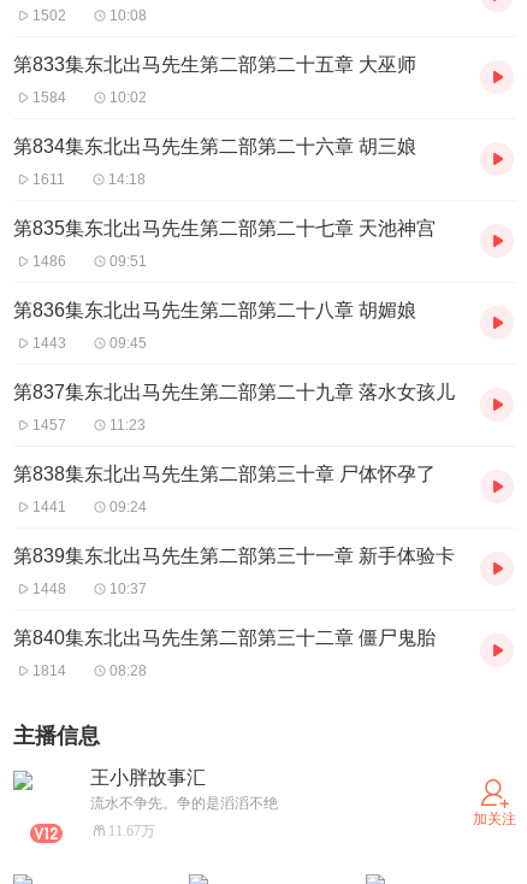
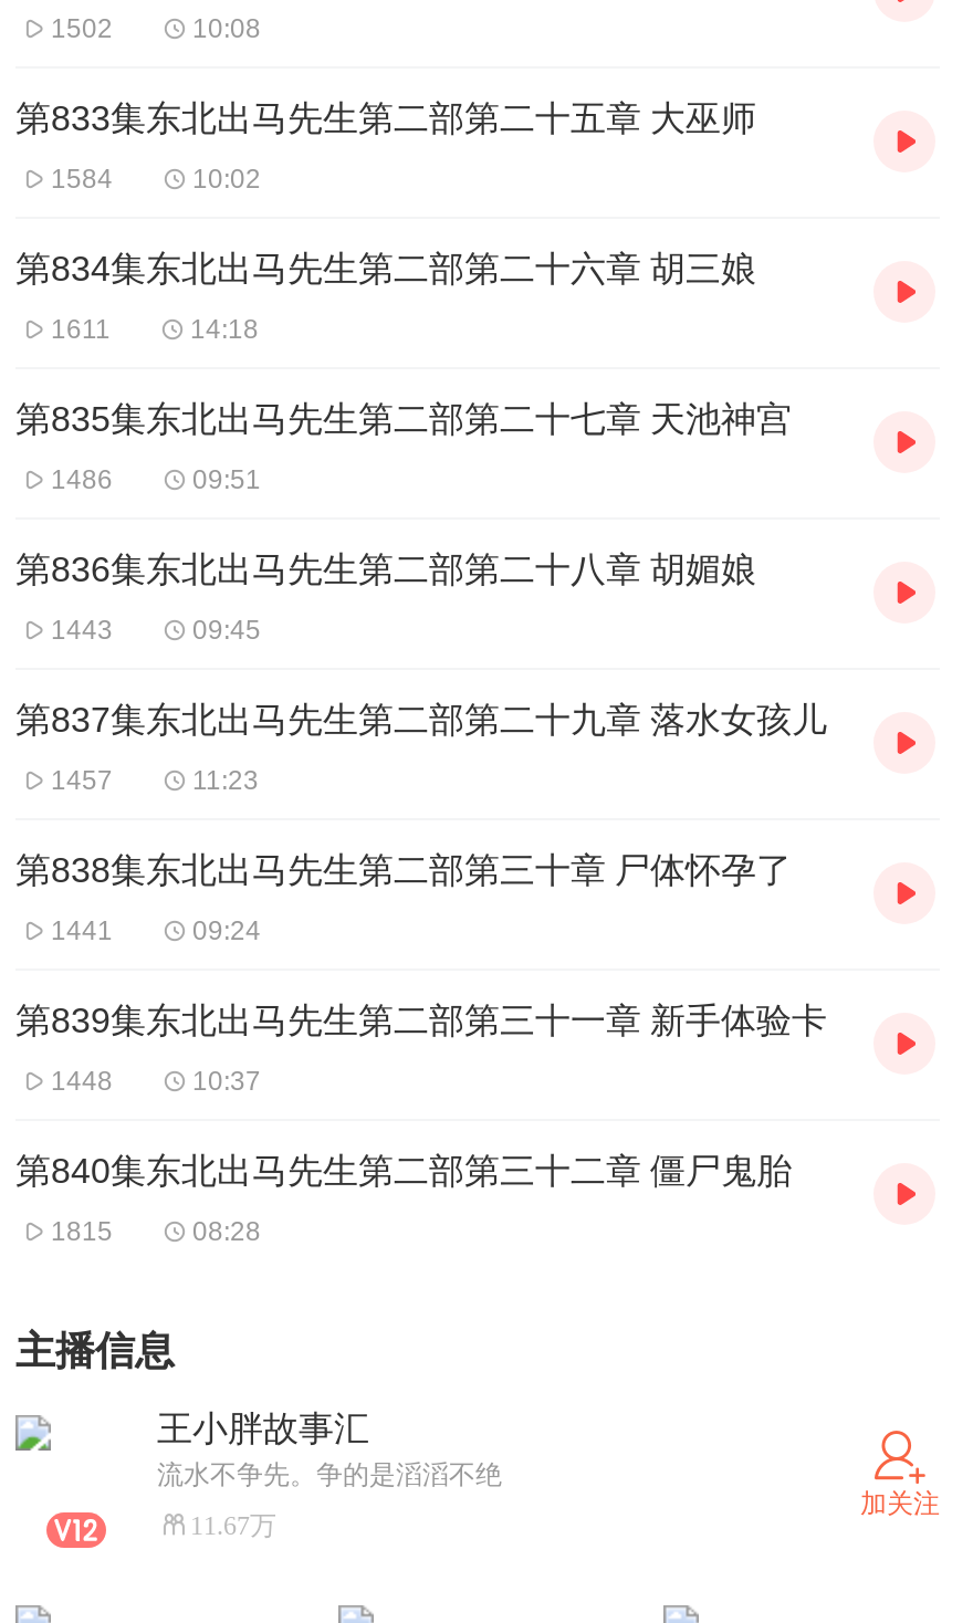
[32,662,66,679] 1814 -> [51,1216,113,1247] 1815

